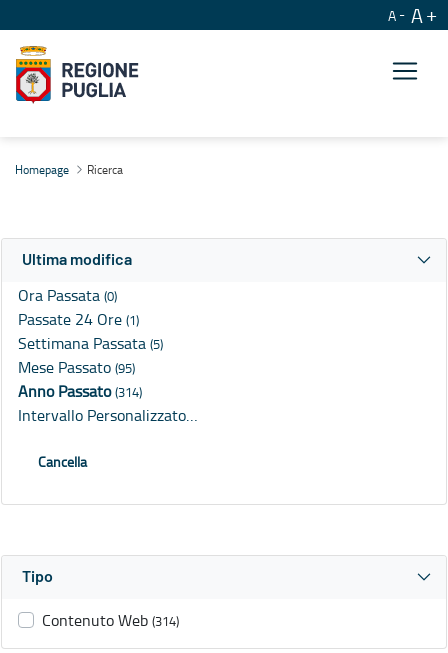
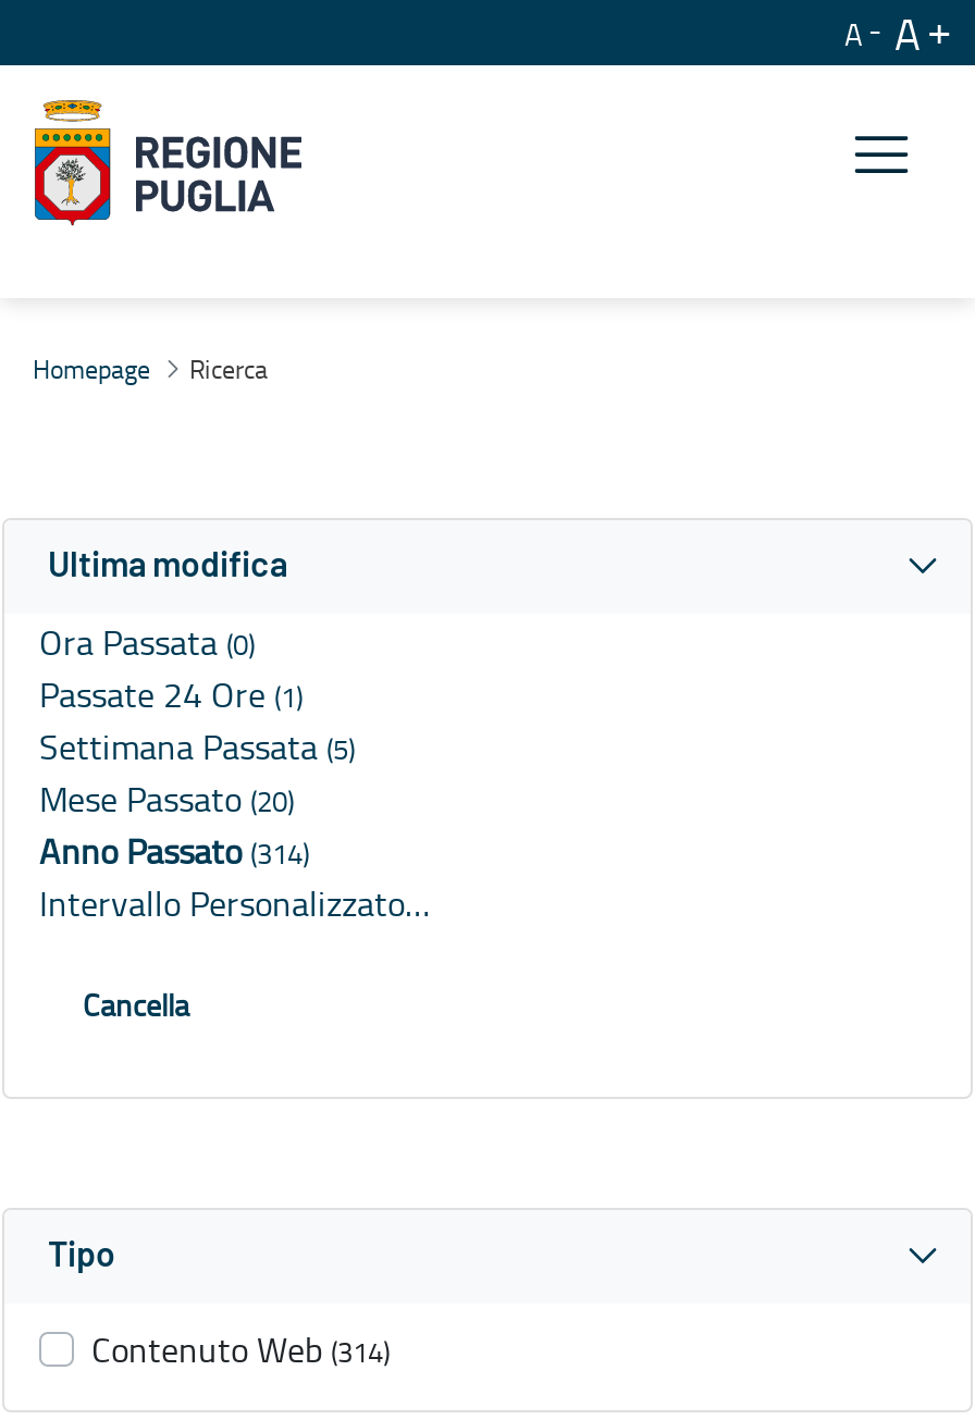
[18,356,135,378] Mese Passato (95) -> [39,775,294,823] Mese Passato (20)

